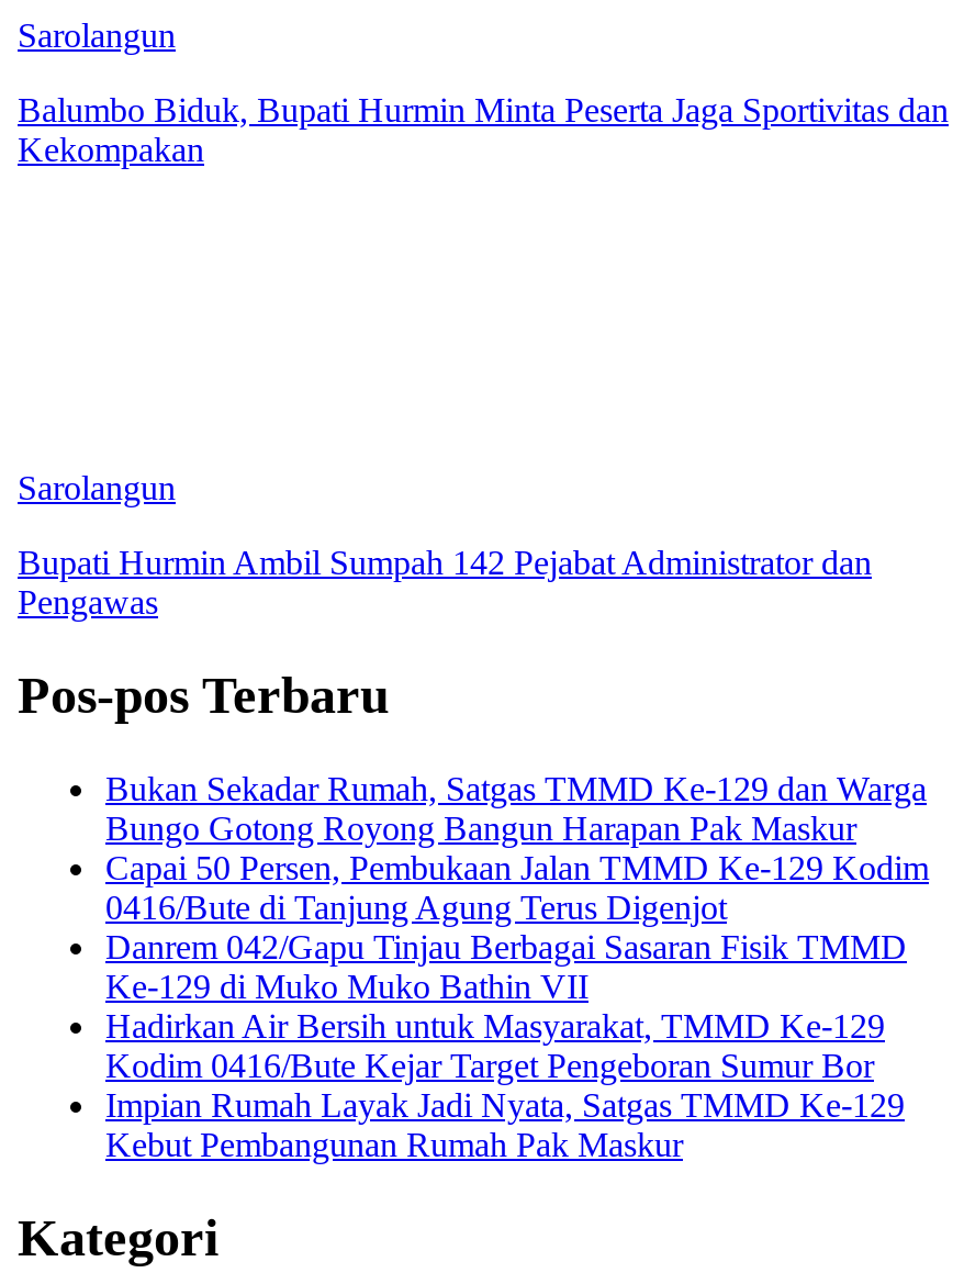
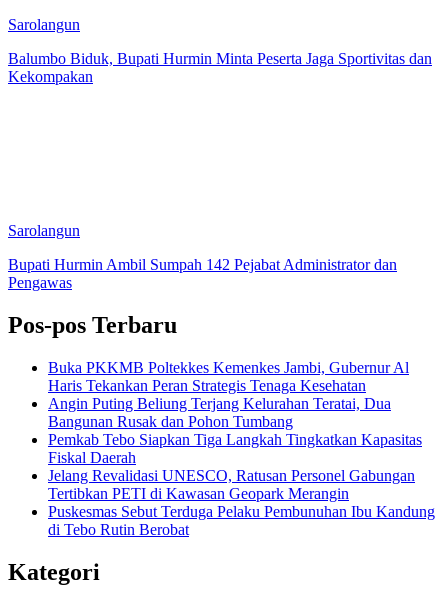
[105,769,929,1163] Bukan Sekadar Rumah, Satgas TMMD Ke-129 dan Warga | Bungo Gotong Royong Bangun Harapan Pak Maskur | Capai 50 Persen, Pembukaan Jalan TMMD Ke-129 Kodim | 0416/Bute di Tanjung Agung Terus Digenjot | Danrem 042/Gapu Tinjau Berbagai Sasaran Fisik TMMD | Ke-129 di Muko Muko Bathin VII | Hadirkan Air Bersih untuk Masyarakat, TMMD Ke-129 | Kodim 0416/Bute Kejar Target Pengeboran Sumur Bor | Impian Rumah Layak Jadi Nyata, Satgas TMMD Ke-129 | Kebut Pembangunan Rumah Pak Maskur -> [48,359,435,538] Buka PKKMB Poltekkes Kemenkes Jambi, Gubernur Al | Haris Tekankan Peran Strategis Tenaga Kesehatan | Angin Puting Beliung Terjang Kelurahan Teratai, Dua | Bangunan Rusak dan Pohon Tumbang | Pemkab Tebo Siapkan Tiga Langkah Tingkatkan Kapasitas | Fiskal Daerah | Jelang Revalidasi UNESCO, Ratusan Personel Gabungan | Tertibkan PETI di Kawasan Geopark Merangin | Puskesmas Sebut Terduga Pelaku Pembunuhan Ibu Kandung | di Tebo Rutin Berobat

